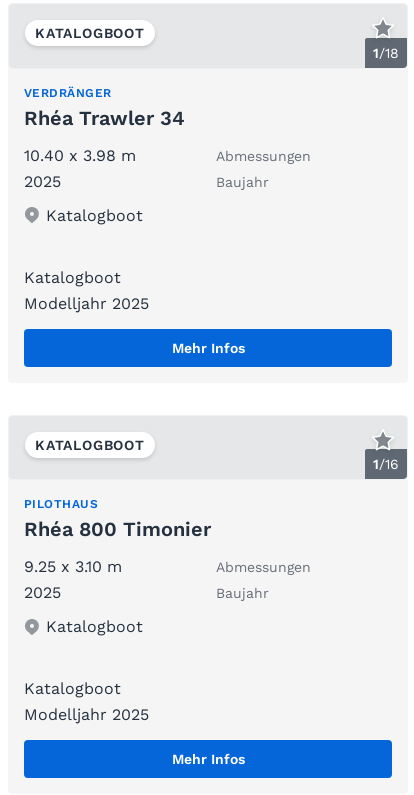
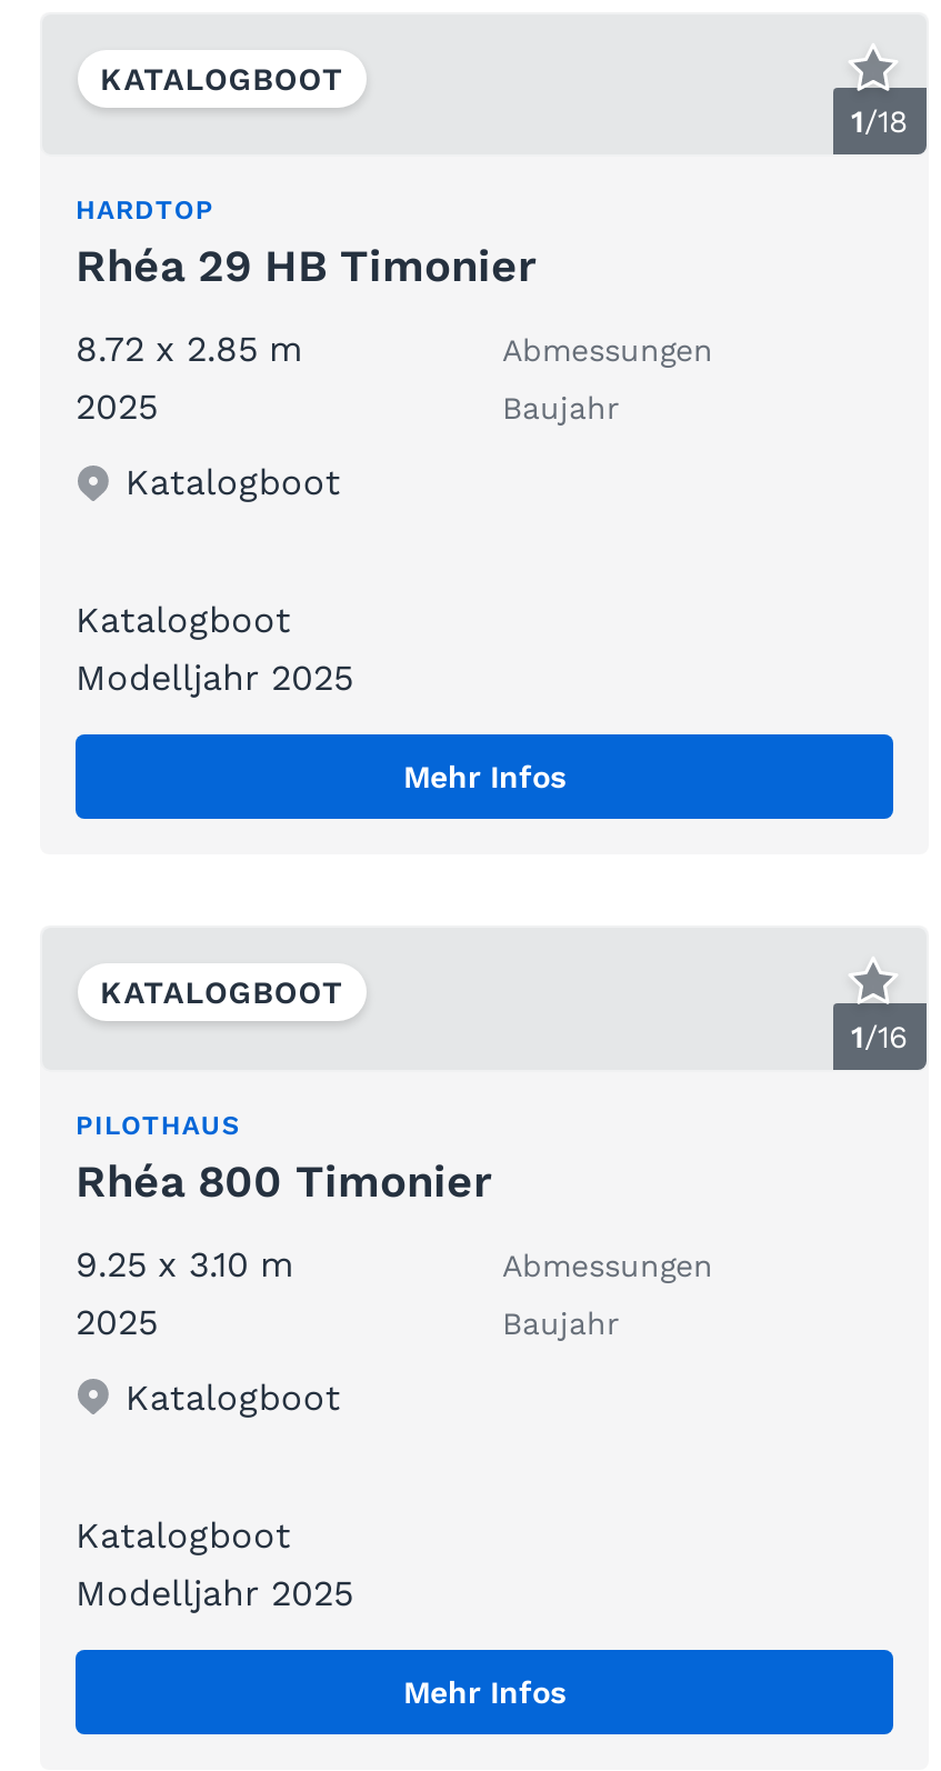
[24,86,185,130] VERDRÄNGER | Rhéa Trawler 34 -> [76,195,535,293] HARDTOP | Rhéa 29 HB Timonier
[24,146,136,165] 10.40 x 3.98 m -> [76,329,302,371] 8.72 x 2.85 m

